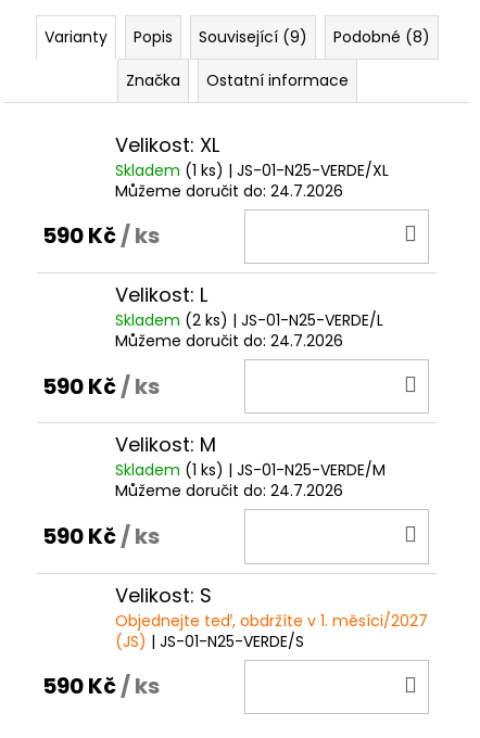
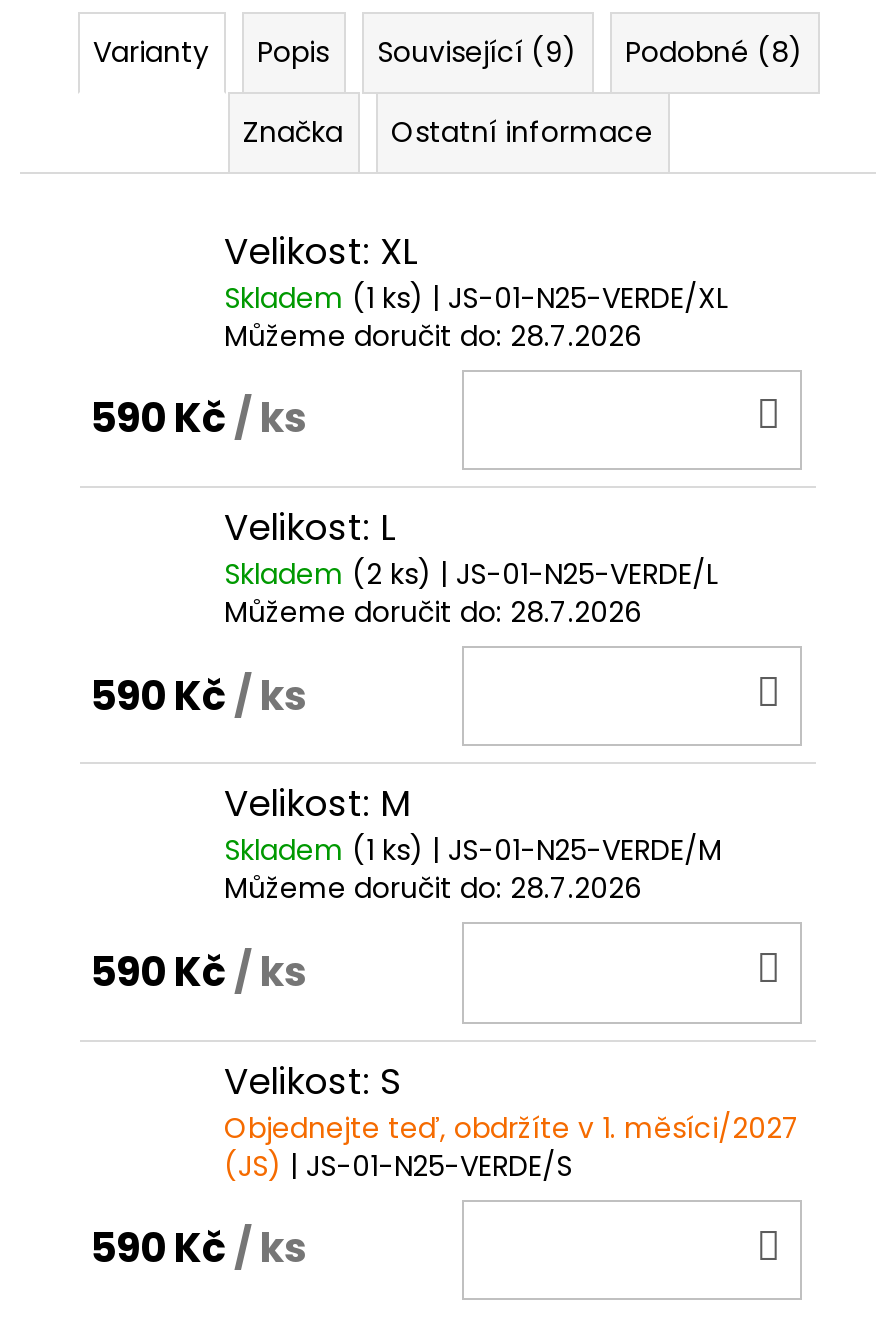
[115,180,343,201] Můžeme doručit do: 24.7.2026 -> [224,315,642,355] Můžeme doručit do: 28.7.2026
[115,330,343,352] Můžeme doručit do: 24.7.2026 -> [224,592,642,632] Můžeme doručit do: 28.7.2026
[115,480,343,502] Můžeme doručit do: 24.7.2026 -> [224,869,642,909] Můžeme doručit do: 28.7.2026

